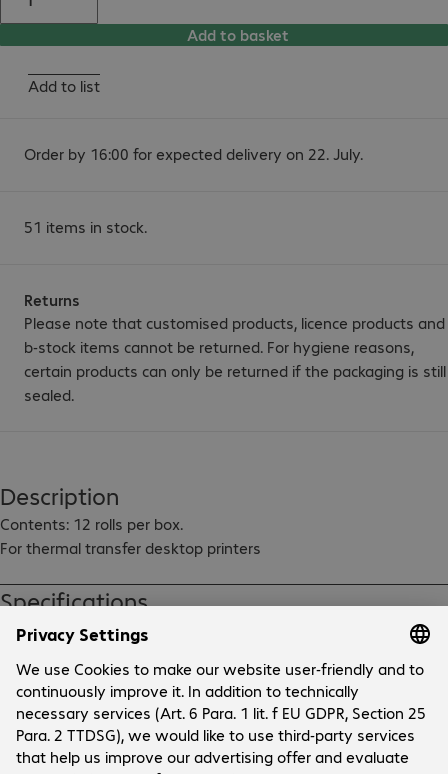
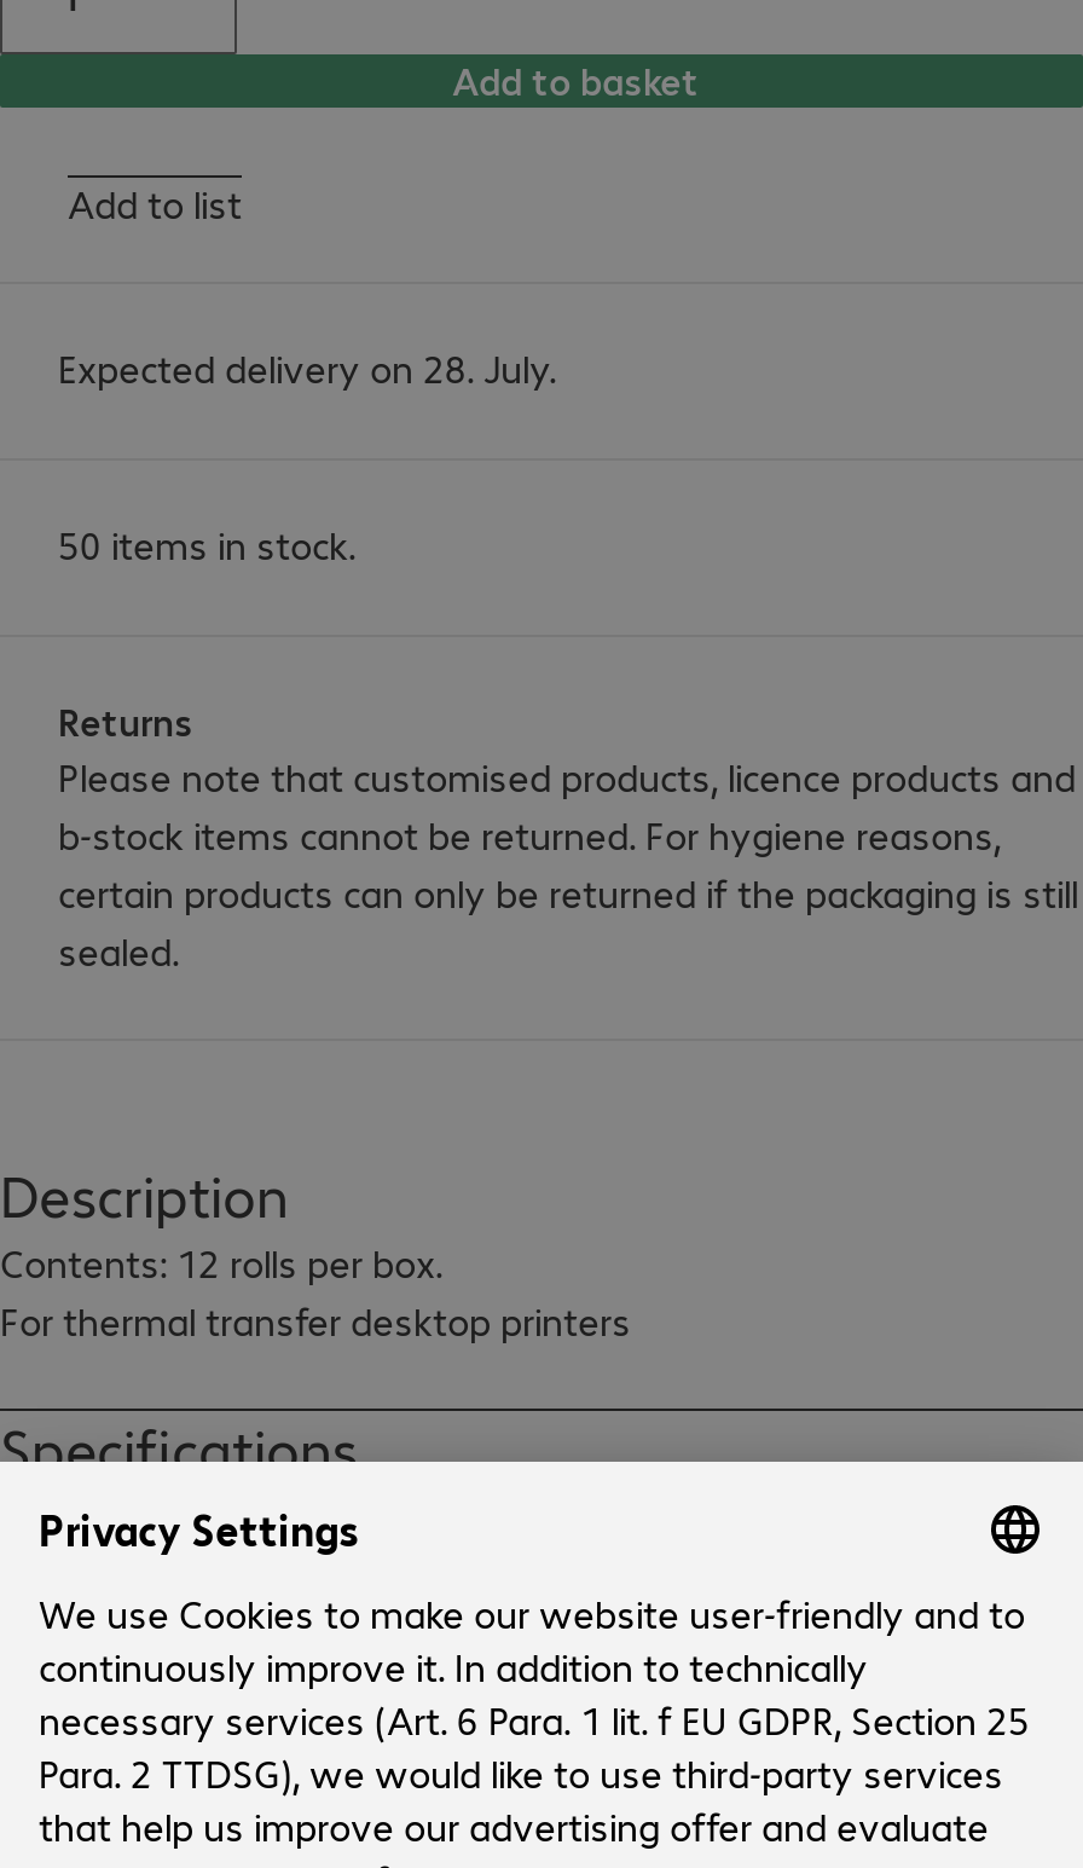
[24,143,363,164] Order by 16:00 for expected delivery on 22. July. -> [58,342,556,393] Expected delivery on 28. July.
[24,216,147,237] 51 items in stock. -> [58,519,355,569] 50 items in stock.

